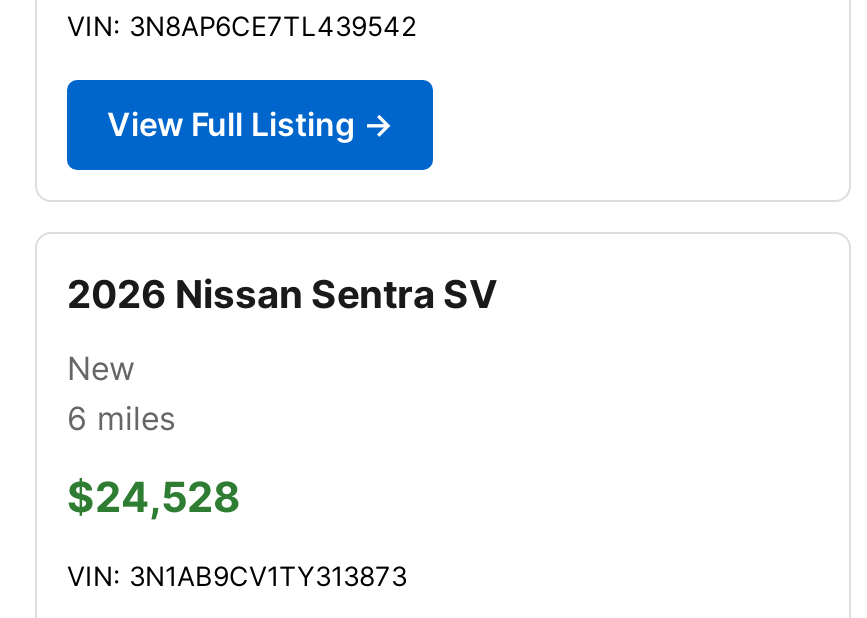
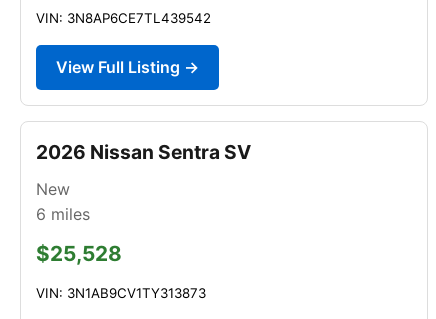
[67,472,241,522] $24,528 -> [36,241,122,266] $25,528

